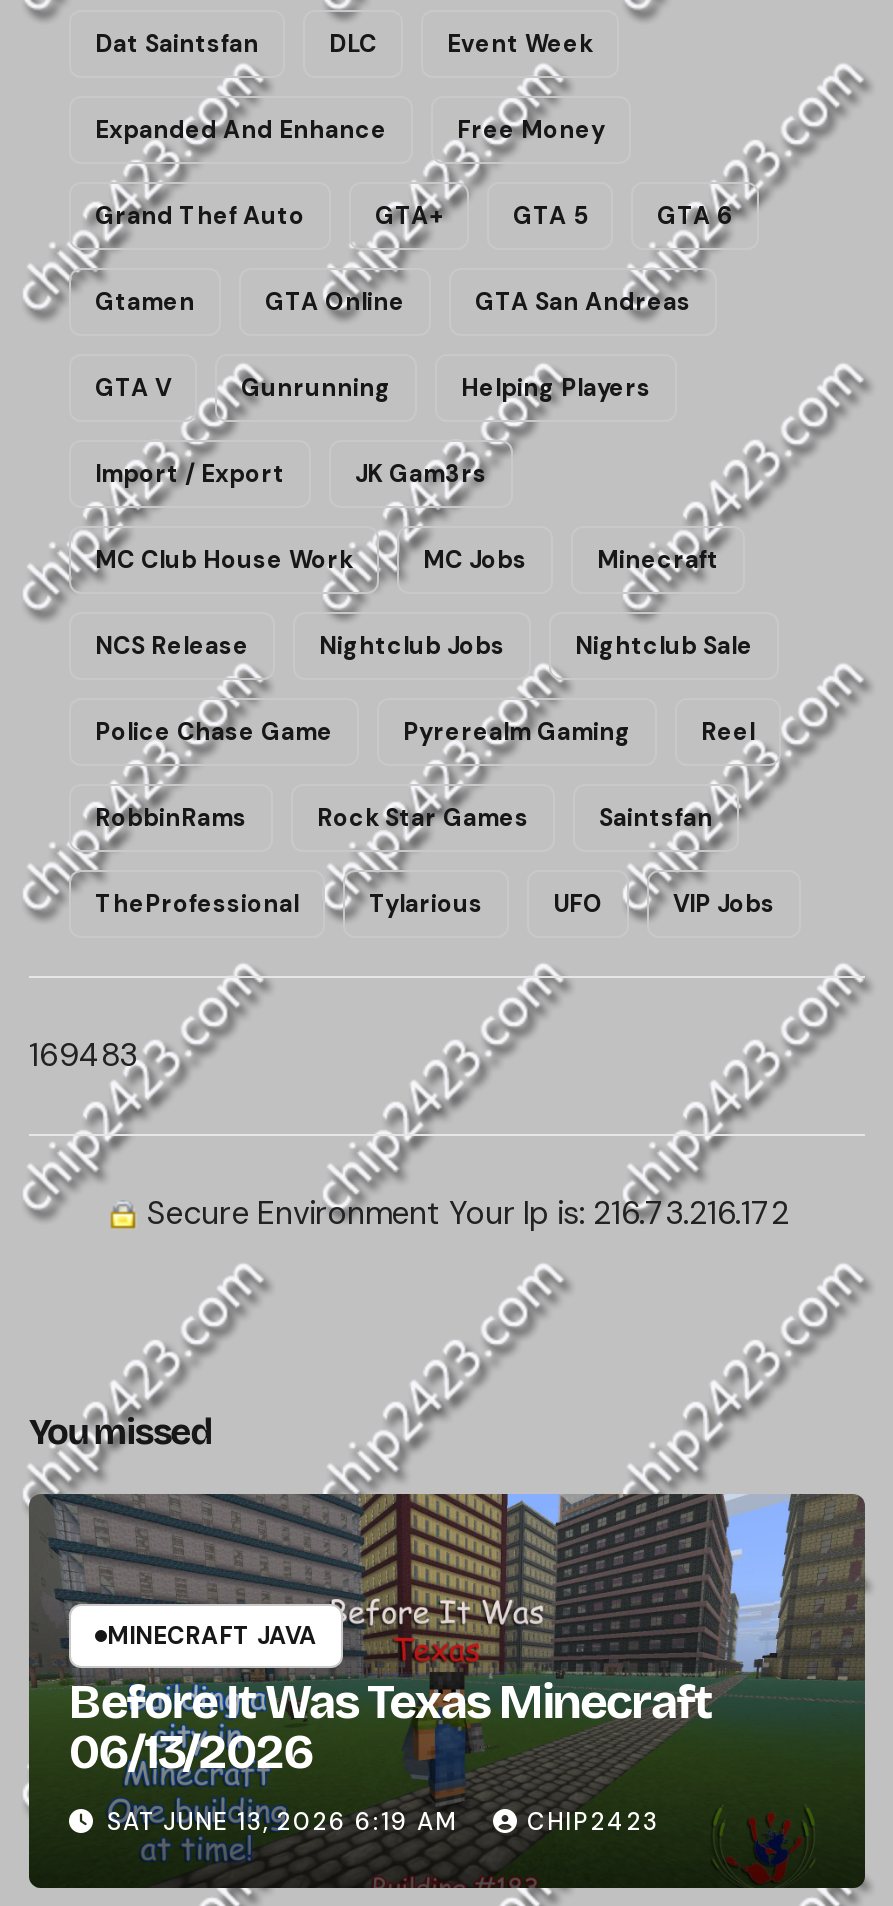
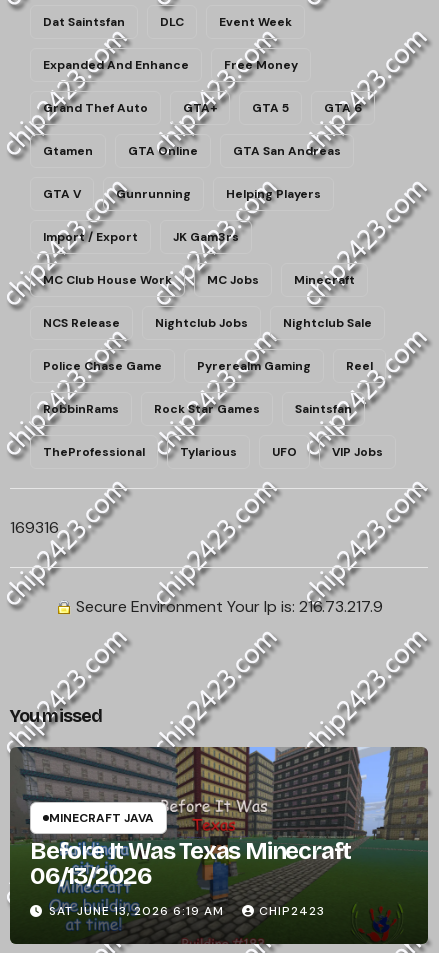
[29,1035,137,1077] 169483 -> [10,517,59,538] 169316
[139,1193,789,1235] Secure Environment Your Ip is: 216.73.216.172 -> [72,596,383,617] Secure Environment Your Ip is: 216.73.217.9

